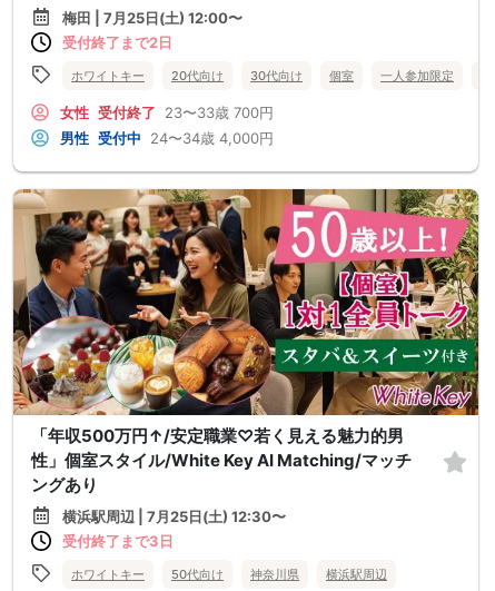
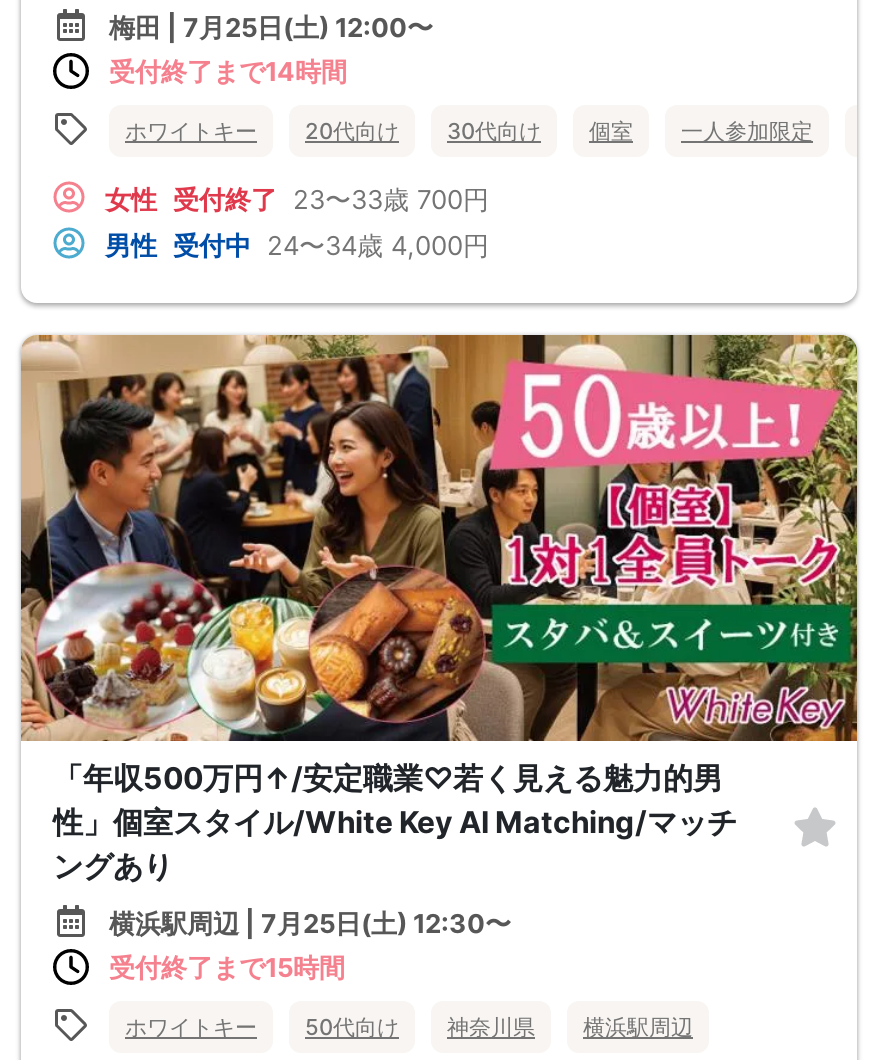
[62,33,172,51] 受付終了まで2日 -> [109,55,347,87] 受付終了まで14時間
[62,532,174,549] 受付終了まで3日 -> [109,951,345,983] 受付終了まで15時間

